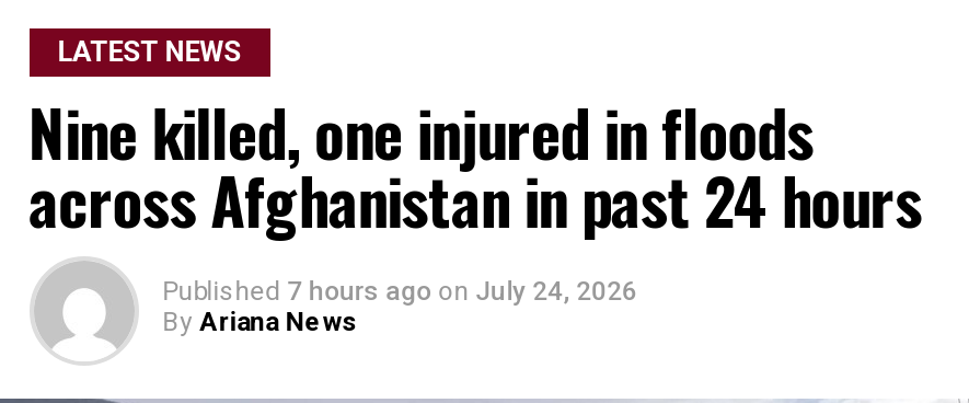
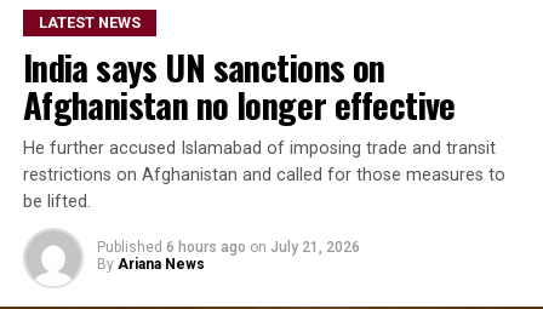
[29,85,922,306] Nine killed, one injured in floods | across Afghanistan in past 24 hours | Published 7 hours ago on July 24, 2026 -> [23,41,505,255] India says UN sanctions on | Afghanistan no longer effective | He further accused Islamabad of imposing trade and transit | restrictions on Afghanistan and called for those measures to | be lifted. | Published 6 hours ago on July 21, 2026

